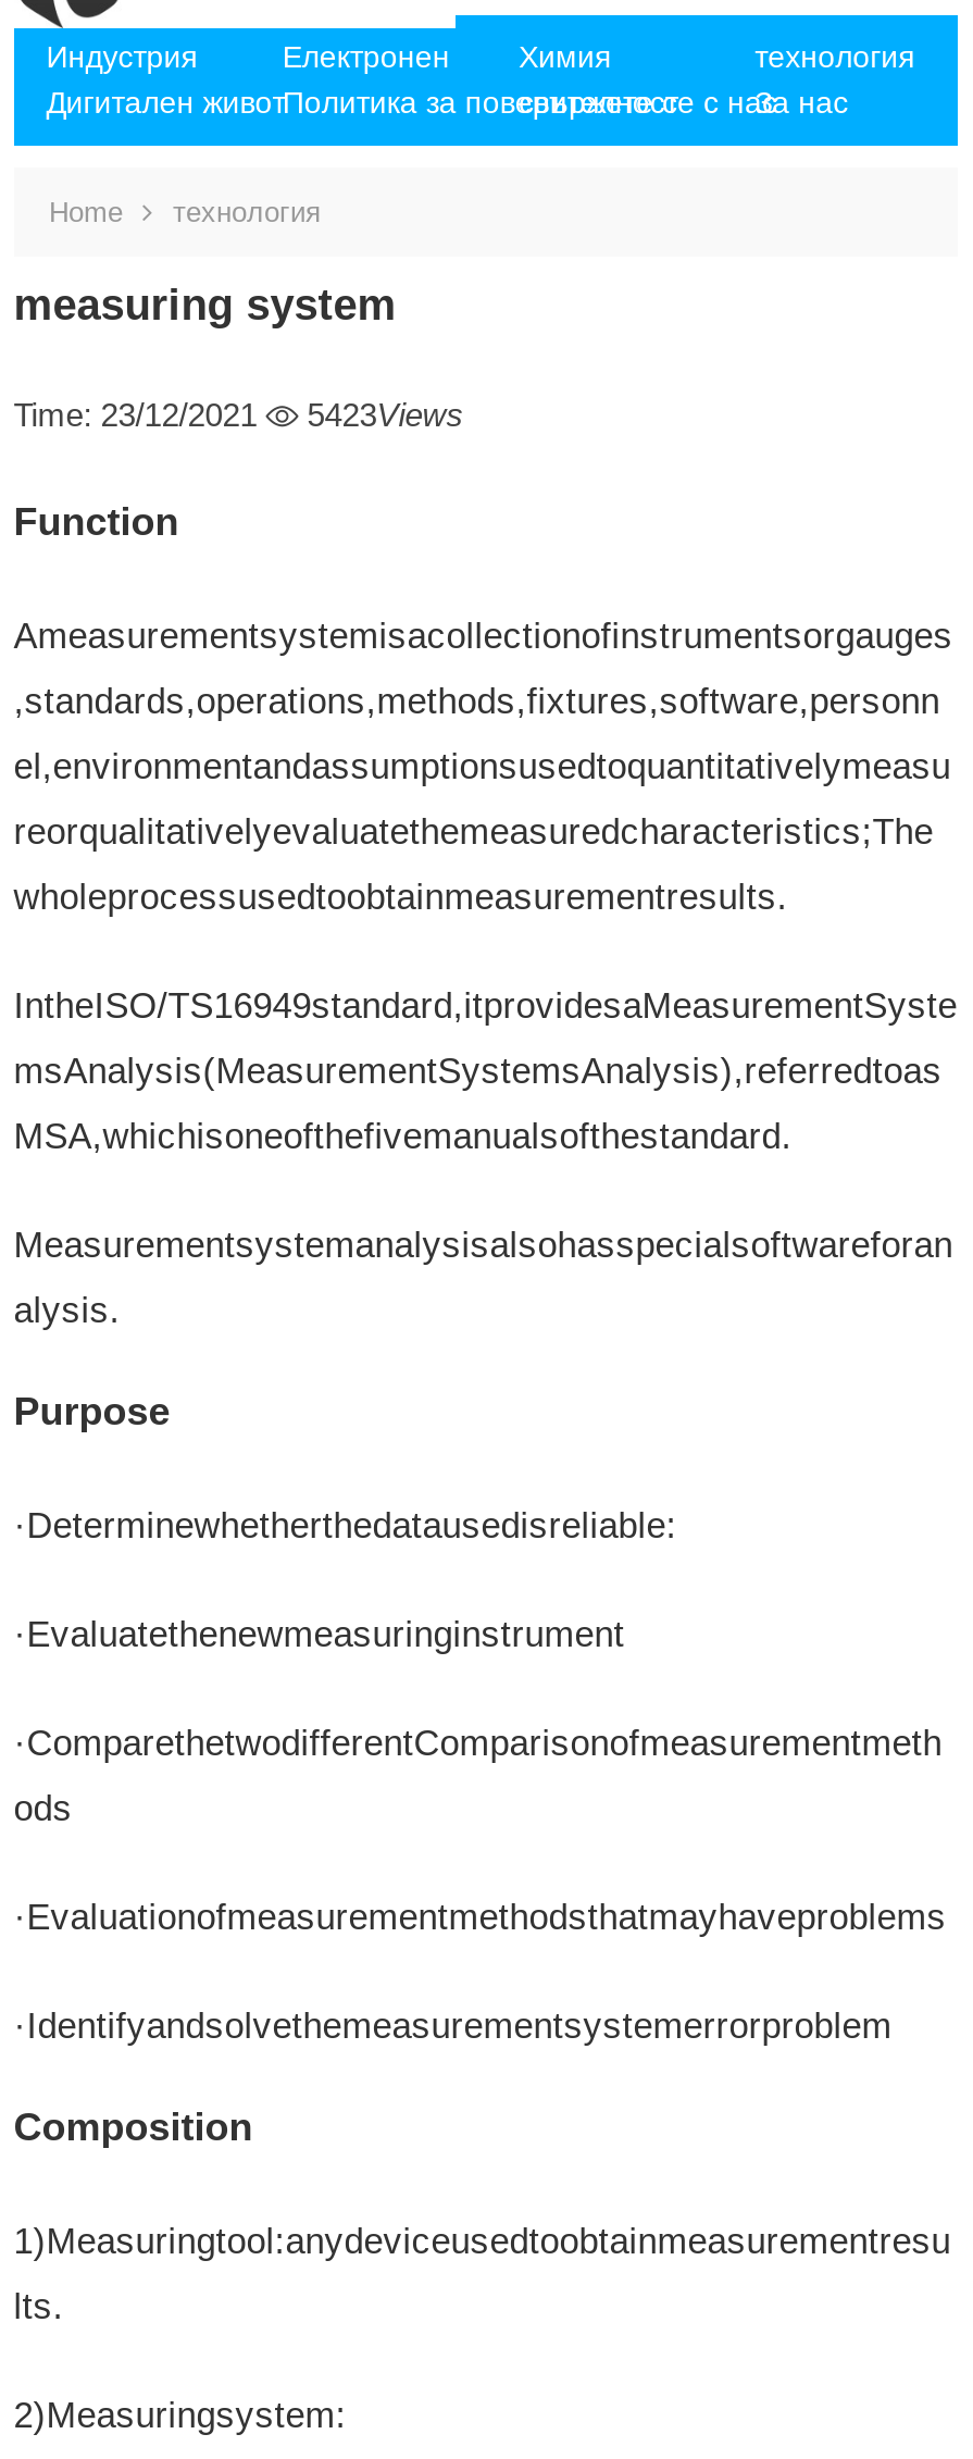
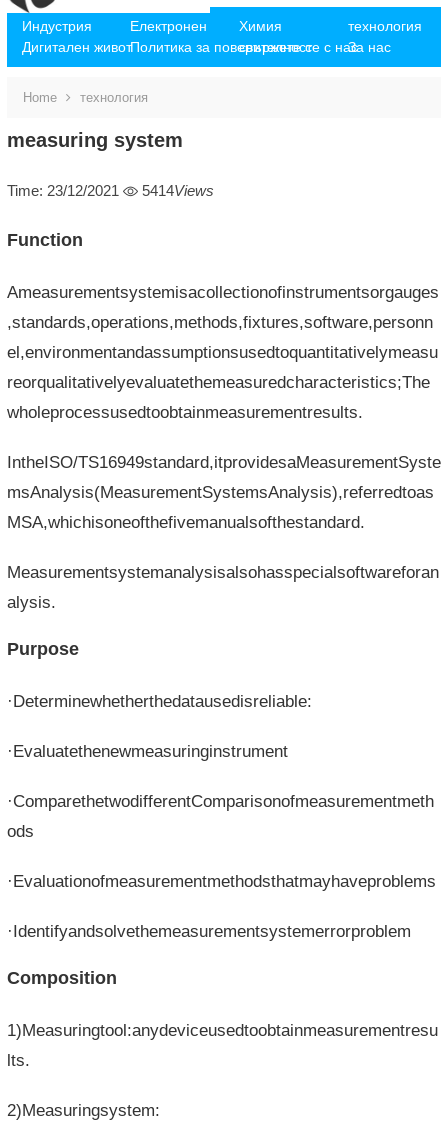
[13,396,464,433] Time: 23/12/2021 5423Views -> [7,182,214,199] Time: 23/12/2021 5414Views

